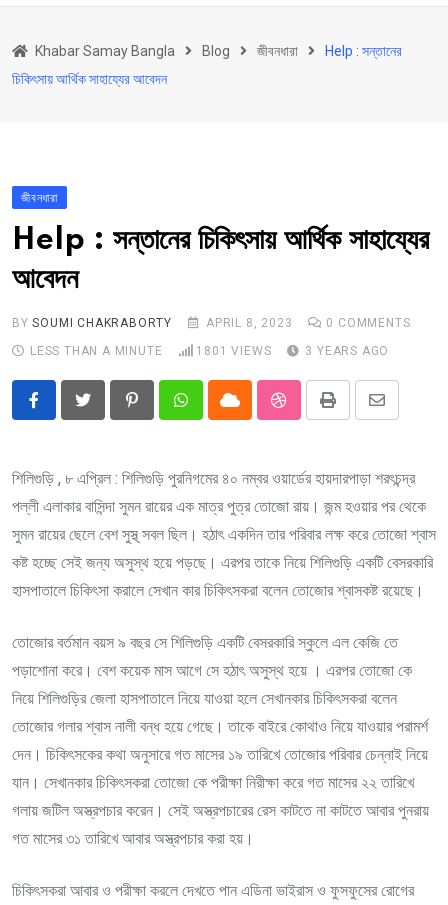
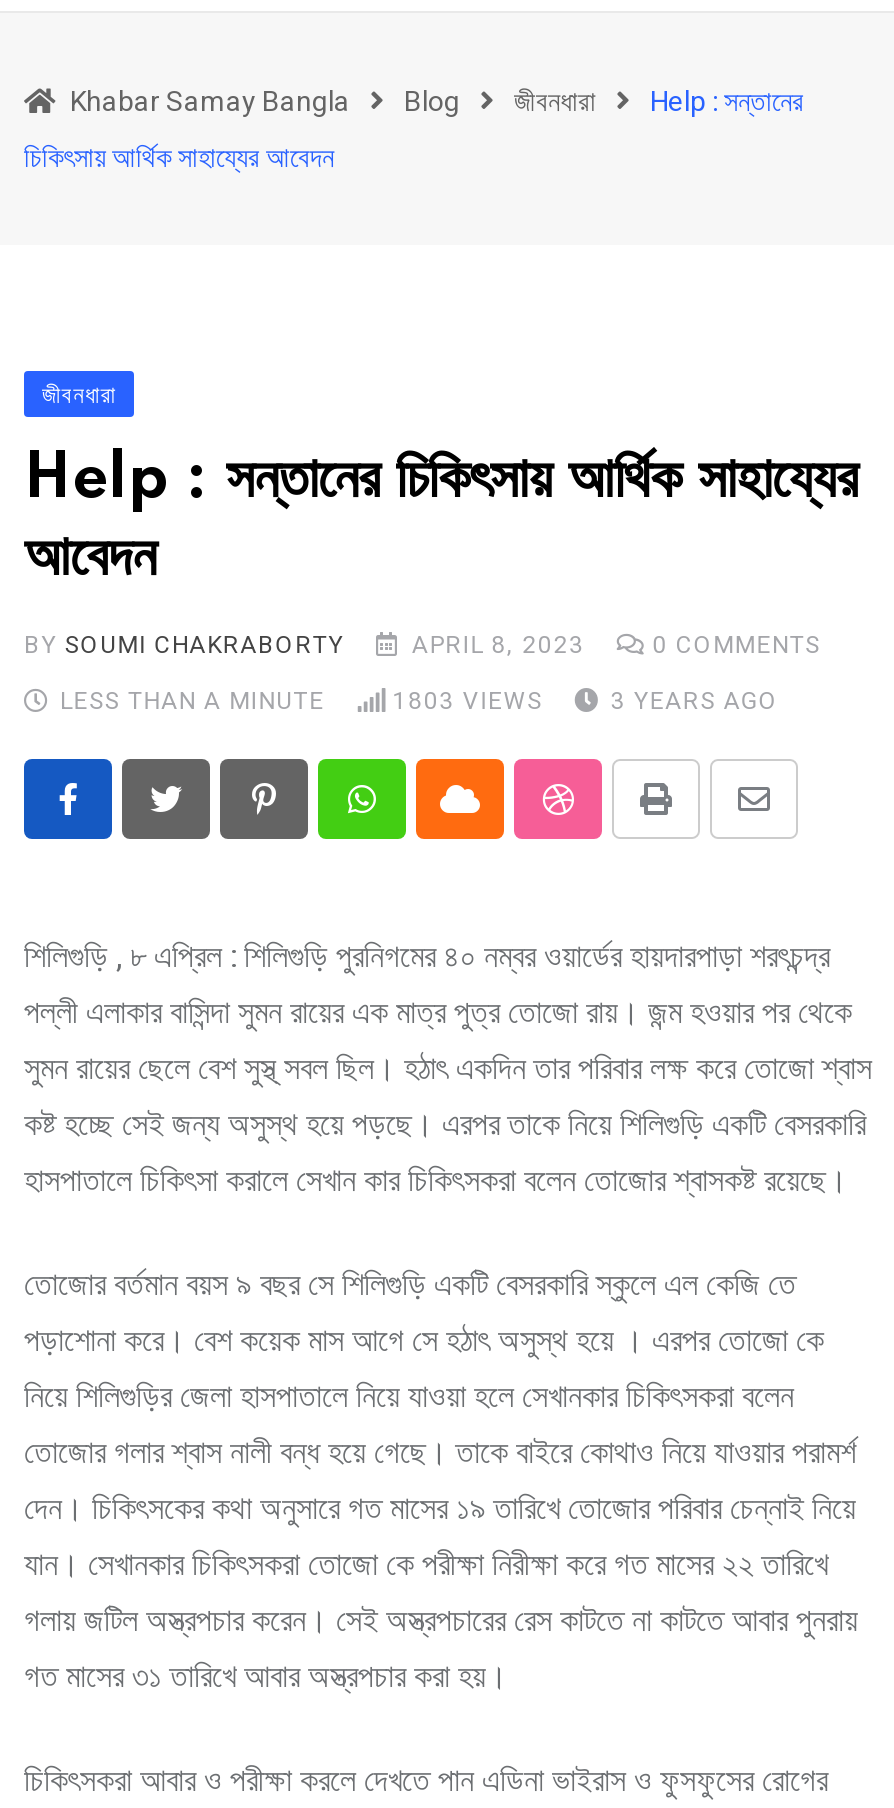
[196,344,271,358] 1801 VIEWS -> [393,687,543,715] 1803 VIEWS

